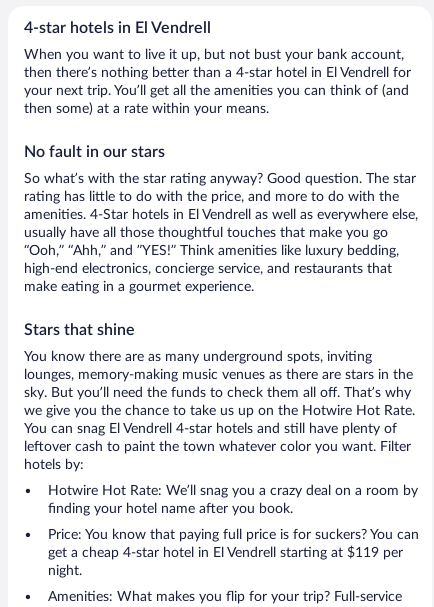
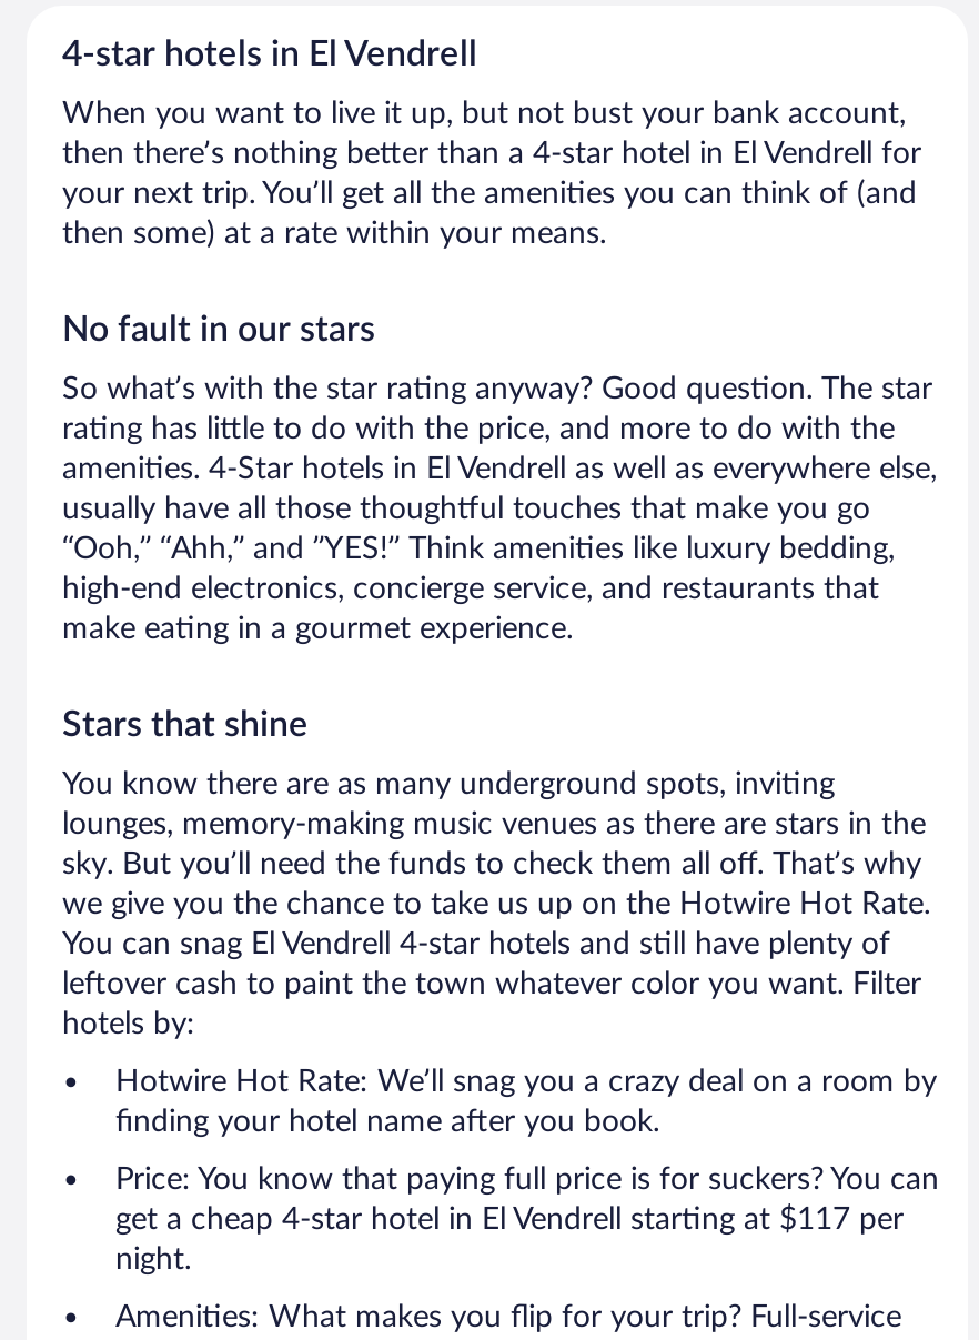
[48,546,403,560] get a cheap 4-star hotel in El Vendrell starting at $119 per -> [115,1204,904,1235] get a cheap 4-star hotel in El Vendrell starting at $117 per

